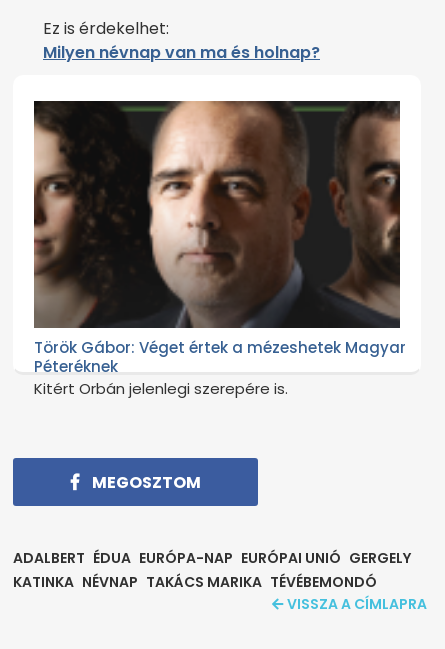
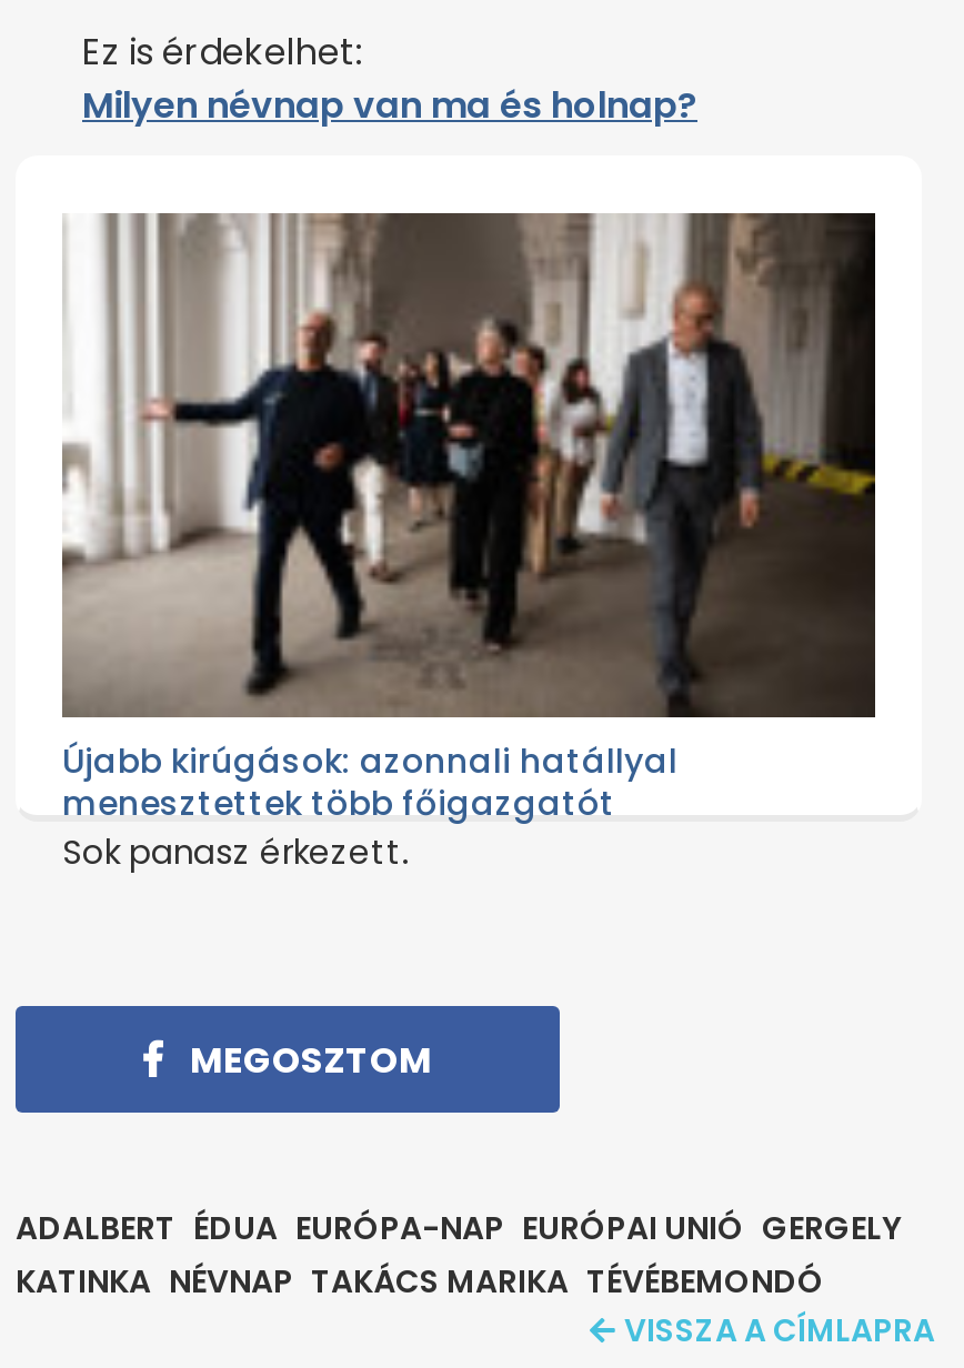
[33,100,406,399] [image] | Török Gábor: Véget értek a mézeshetek Magyar | Péteréknek | Kitért Orbán jelenlegi szerepére is. -> [62,211,877,876] [image] | Újabb kirúgások: azonnali hatállyal | menesztettek több főigazgatót | Sok panasz érkezett.

